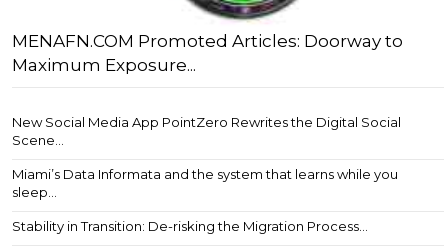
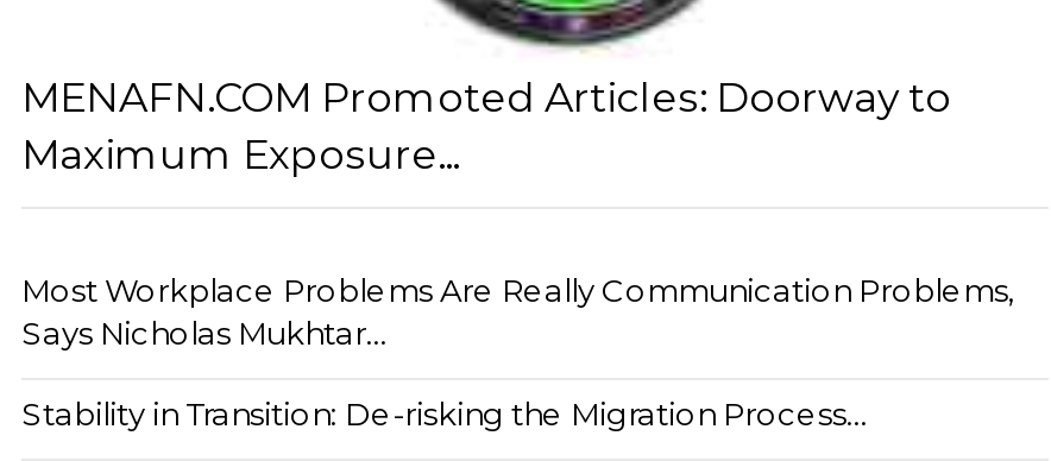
[12,114,401,200] New Social Media App PointZero Rewrites the Digital Social | Scene... | Miami’s Data Informata and the system that learns while you | sleep... -> [21,272,1015,353] Most Workplace Problems Are Really Communication Problems, | Says Nicholas Mukhtar...

